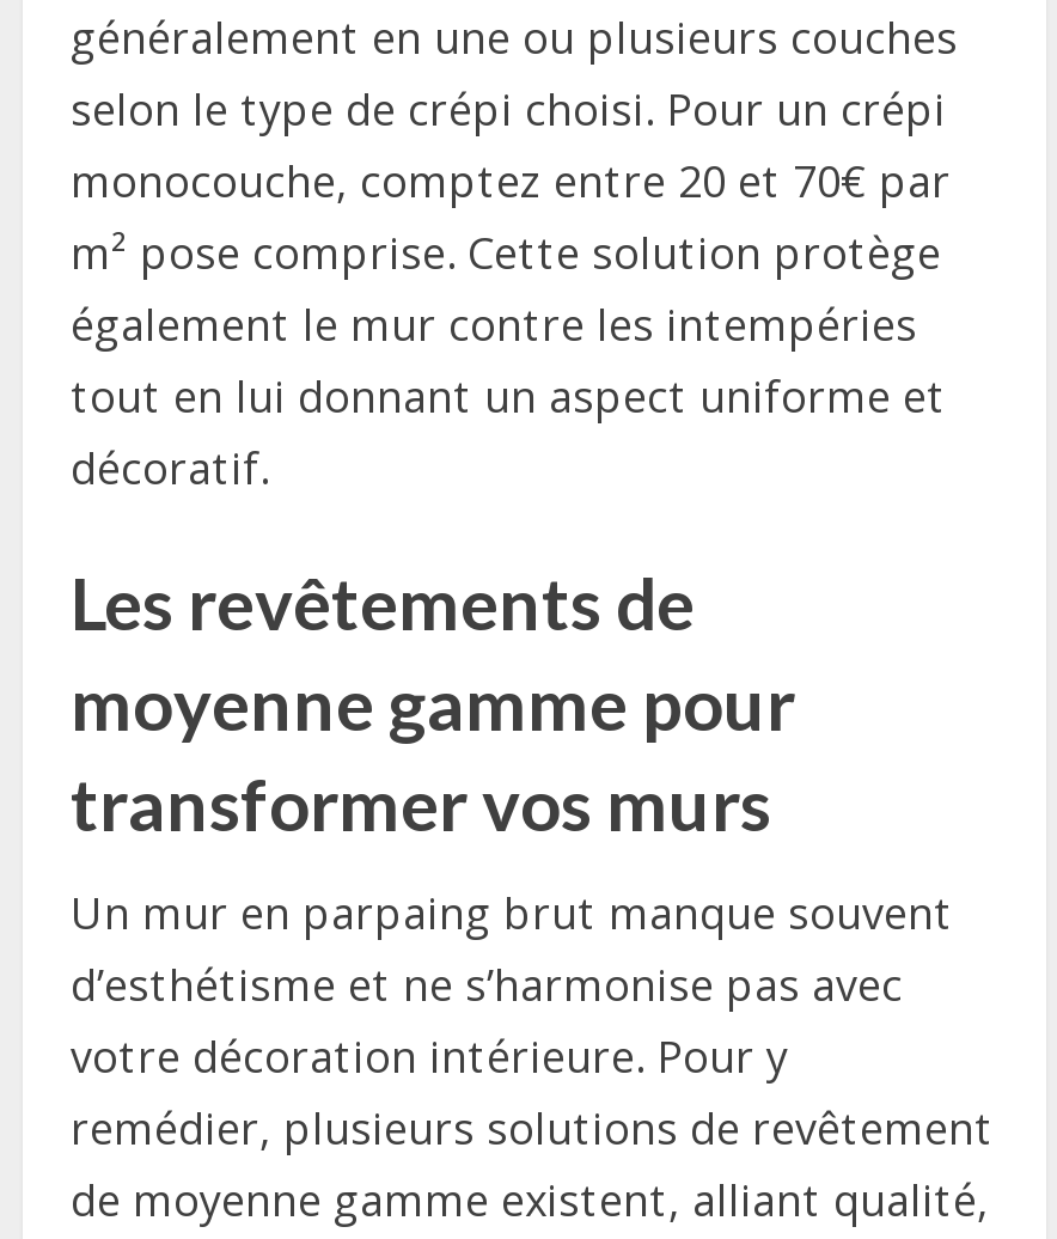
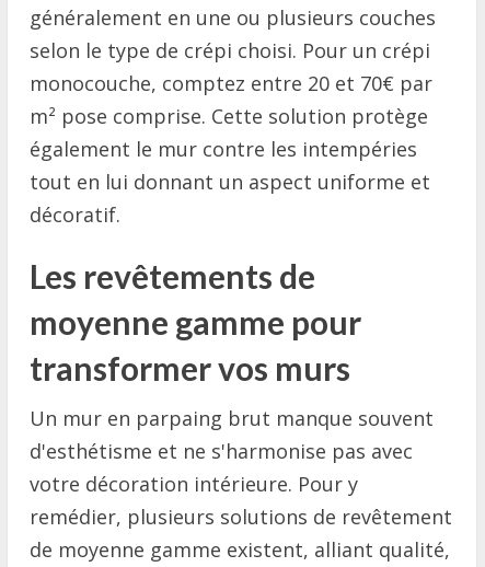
[71,957,903,1014] d’esthétisme et ne s’harmonise pas avec -> [30,438,413,464] d'esthétisme et ne s'harmonise pas avec

